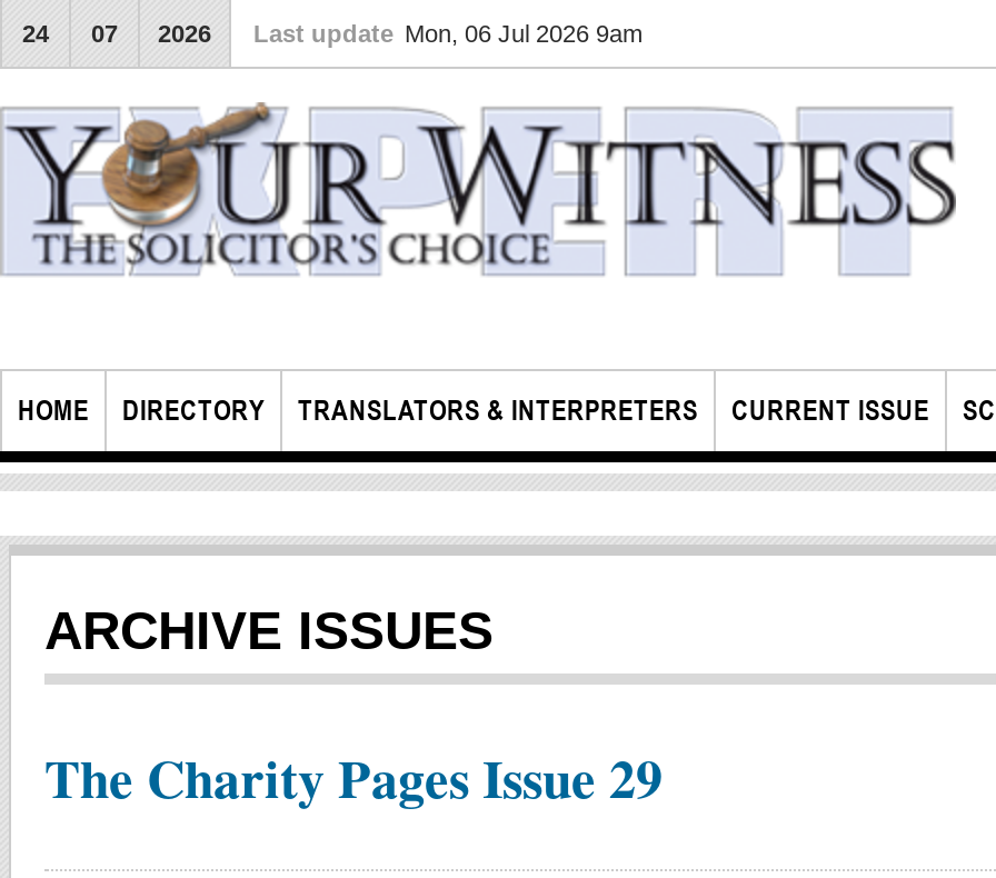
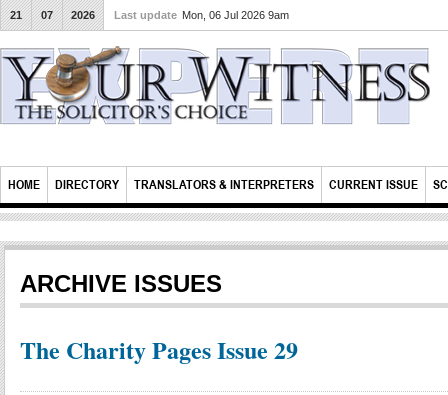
[22,20,643,47] 24 07 2026 Last update Mon, 06 Jul 2026 9am -> [10,9,289,21] 21 07 2026 Last update Mon, 06 Jul 2026 9am

